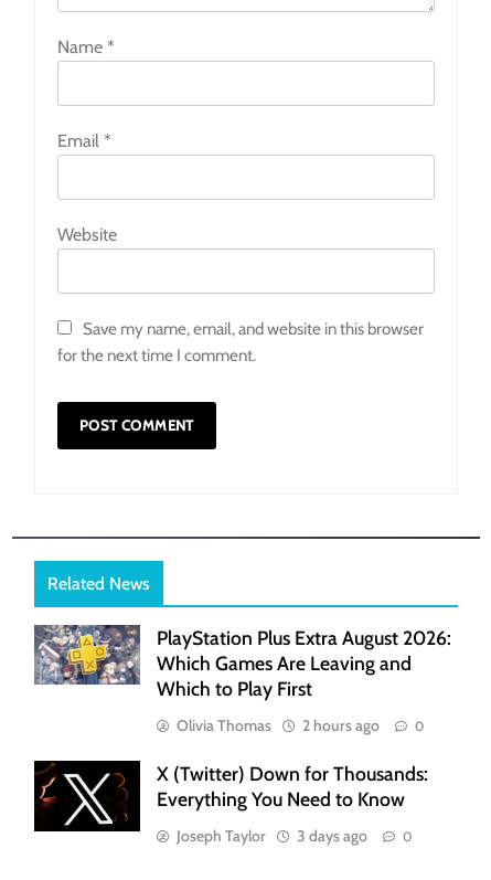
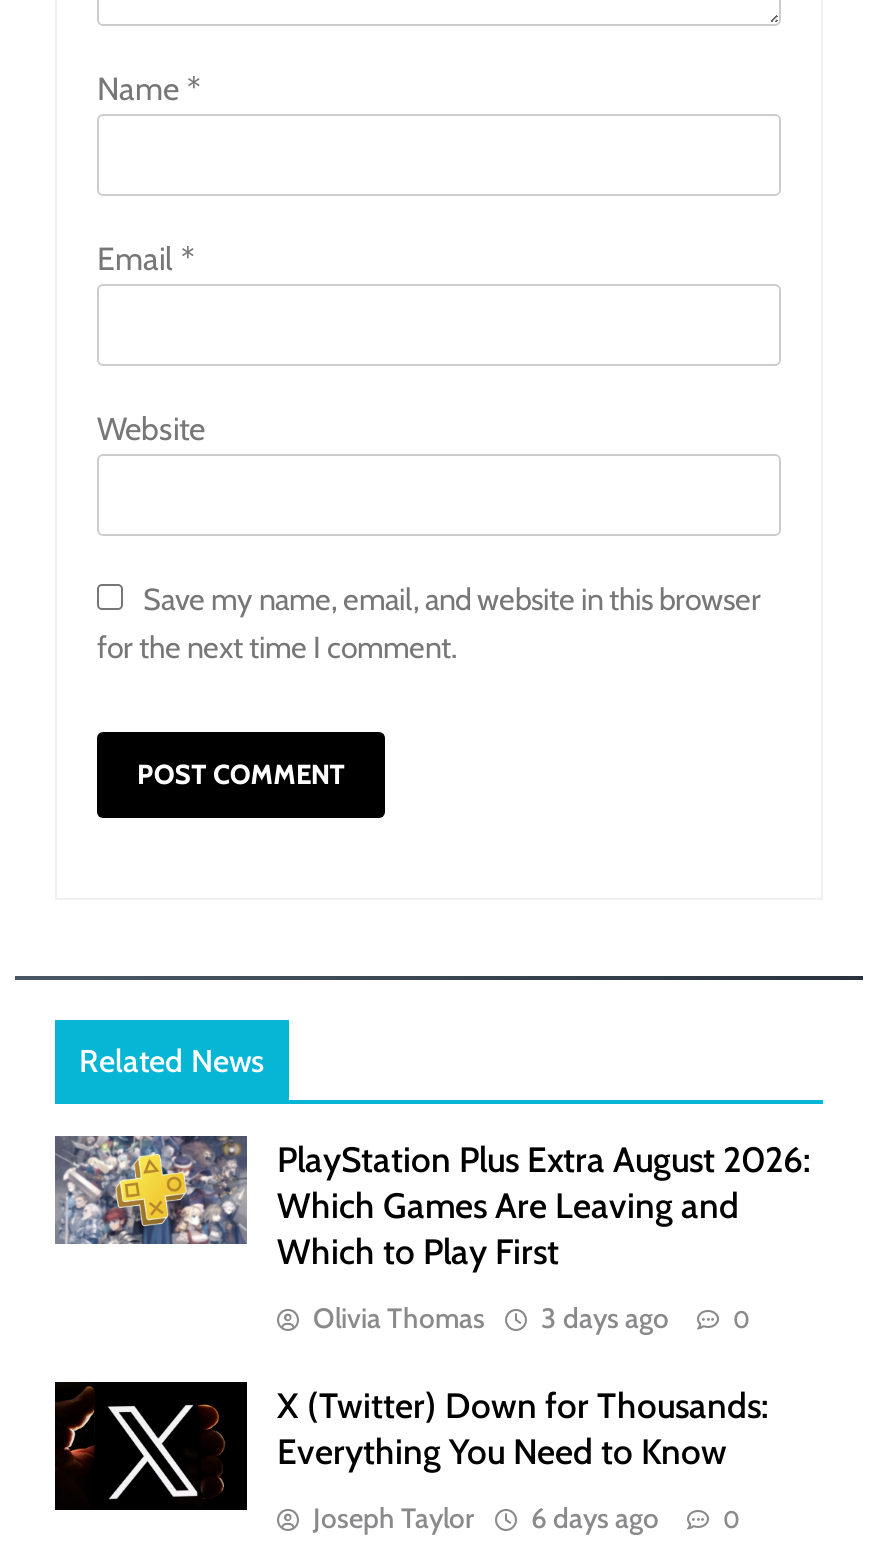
[177,716,380,736] Olivia Thomas 2 hours ago -> [313,1301,669,1337] Olivia Thomas 3 days ago
[177,826,367,846] Joseph Taylor 3 days ago -> [313,1501,659,1537] Joseph Taylor 6 days ago

